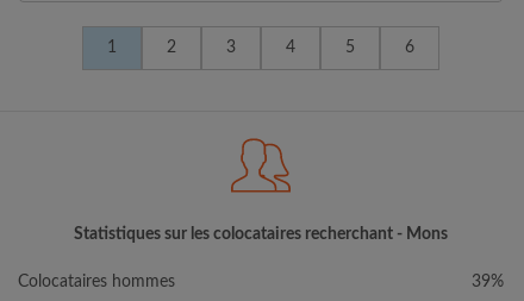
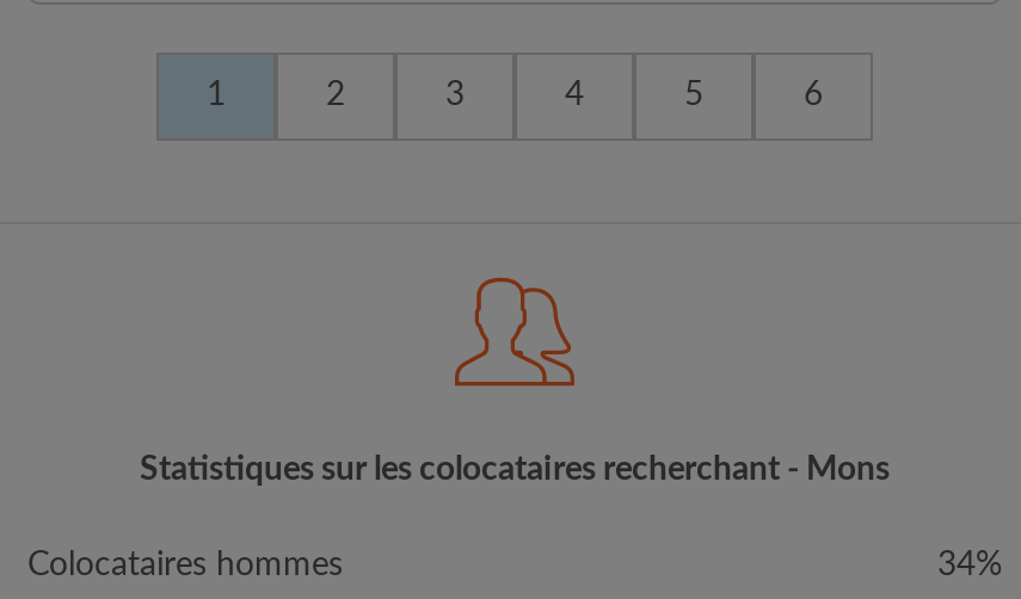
[472,274,504,290] 39% -> [937,549,1002,582] 34%

